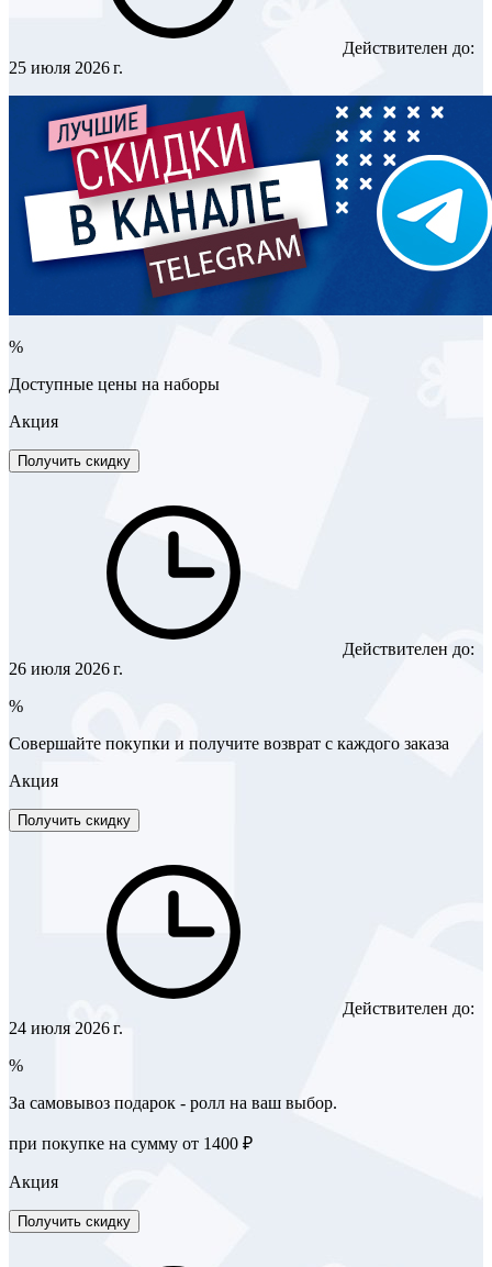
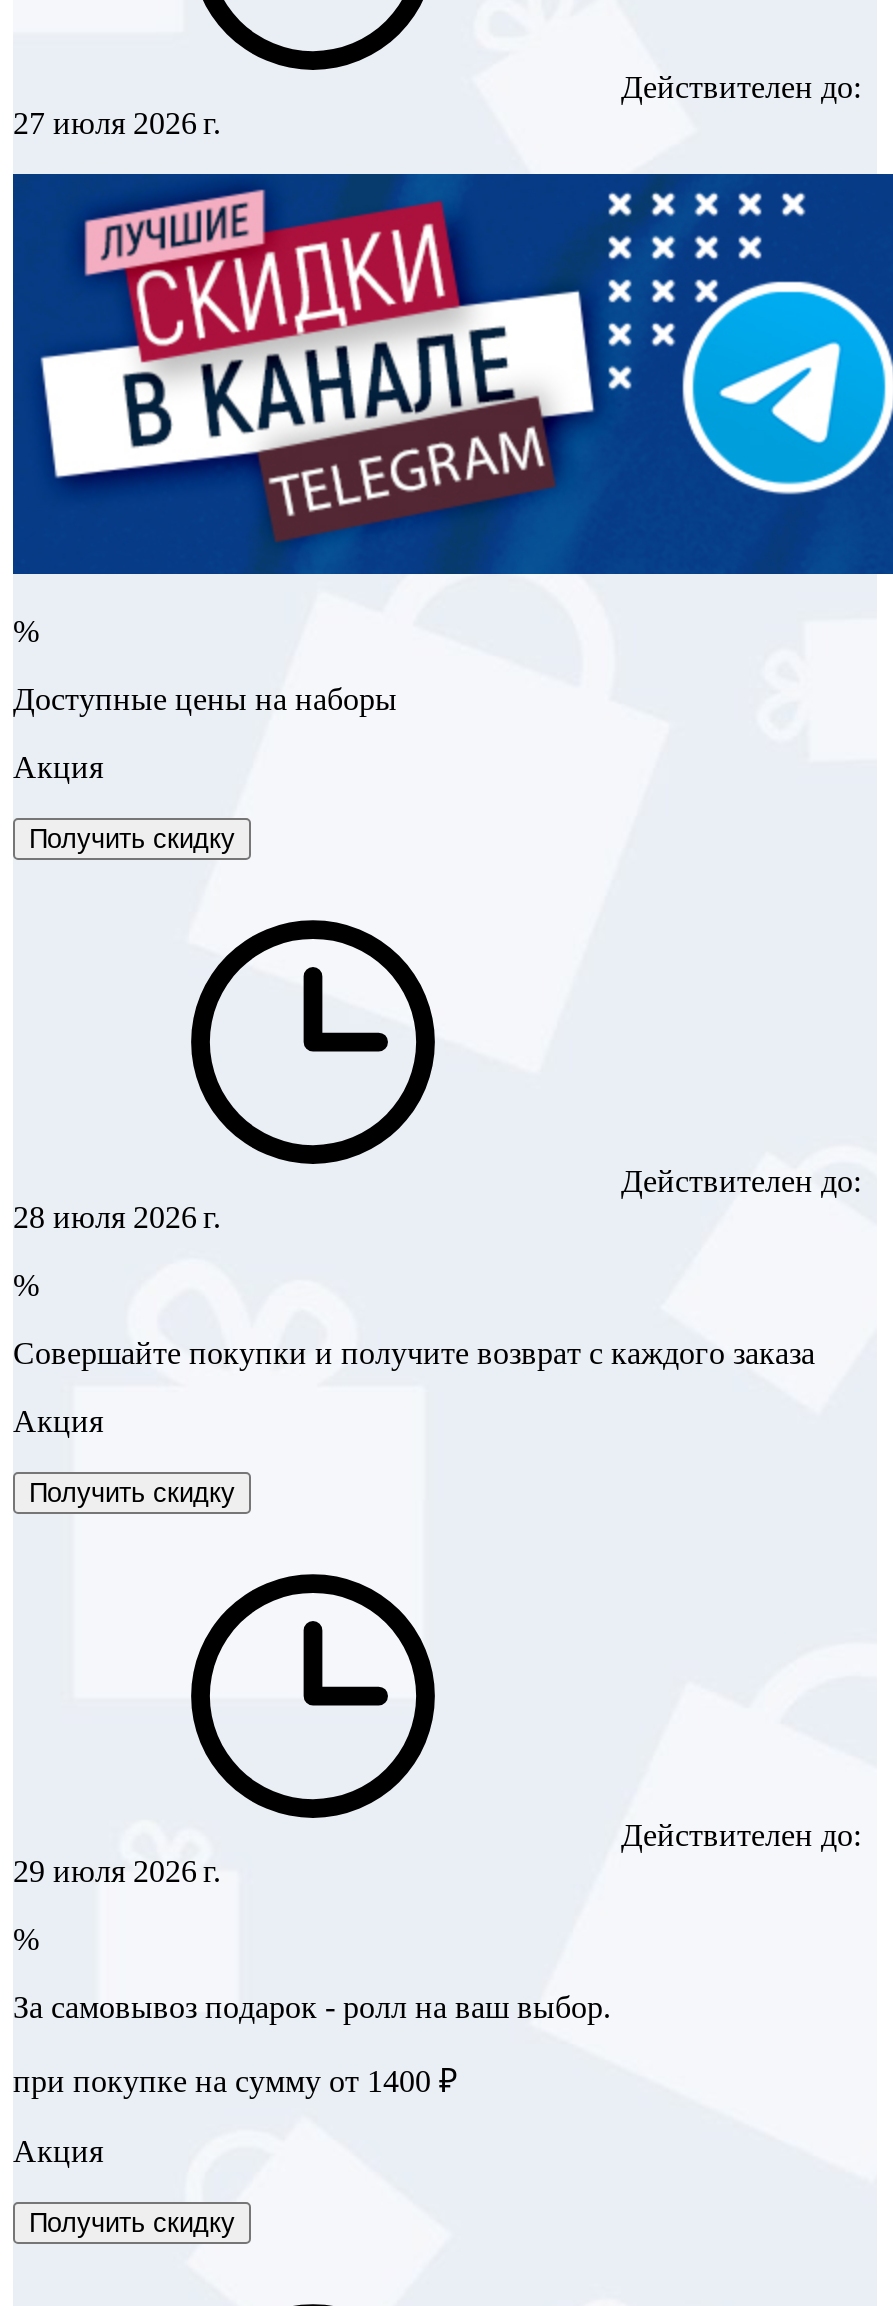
[9,58,123,77] 25 июля 2026 г. -> [13,106,221,140] 27 июля 2026 г.
[9,659,123,678] 26 июля 2026 г. -> [13,1200,221,1234] 28 июля 2026 г.
[9,1018,123,1037] 24 июля 2026 г. -> [13,1854,221,1888] 29 июля 2026 г.

